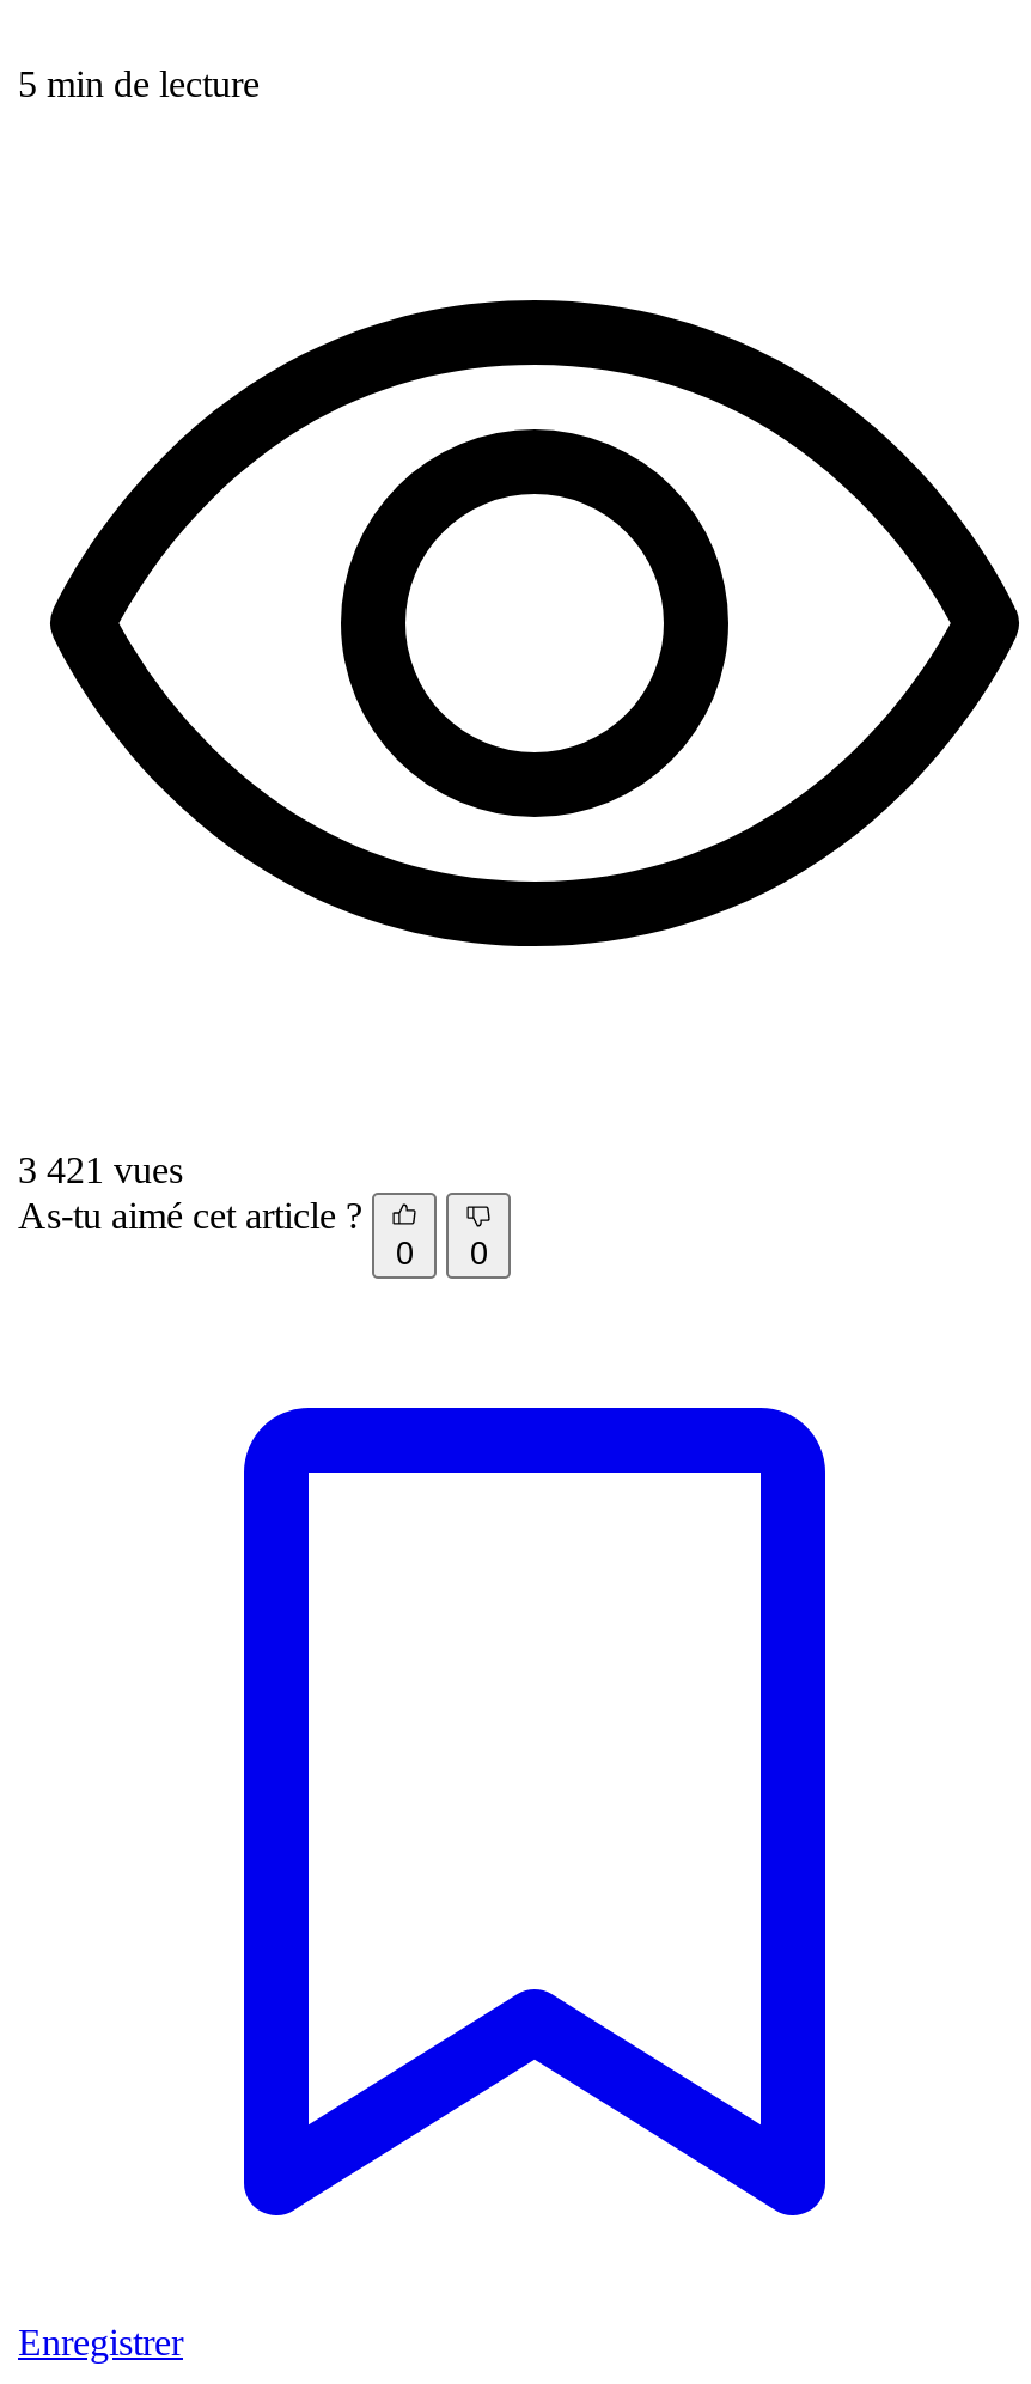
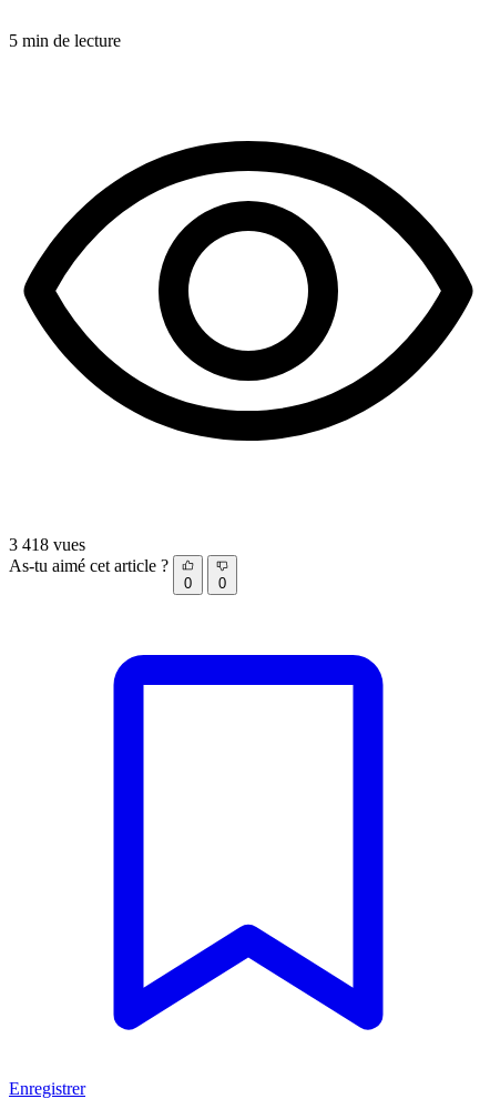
[18,1149,183,1190] 3 421 vues -> [9,535,85,554] 3 418 vues

